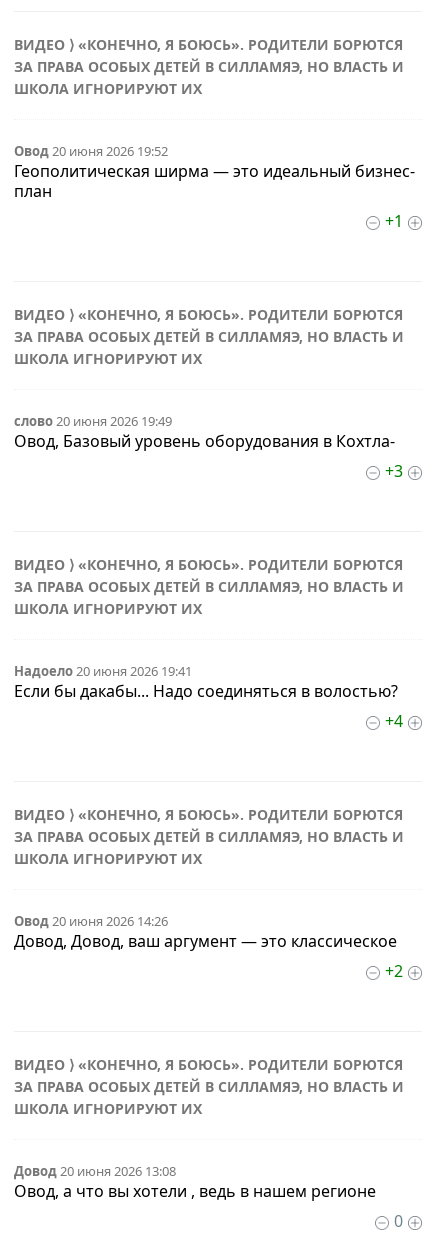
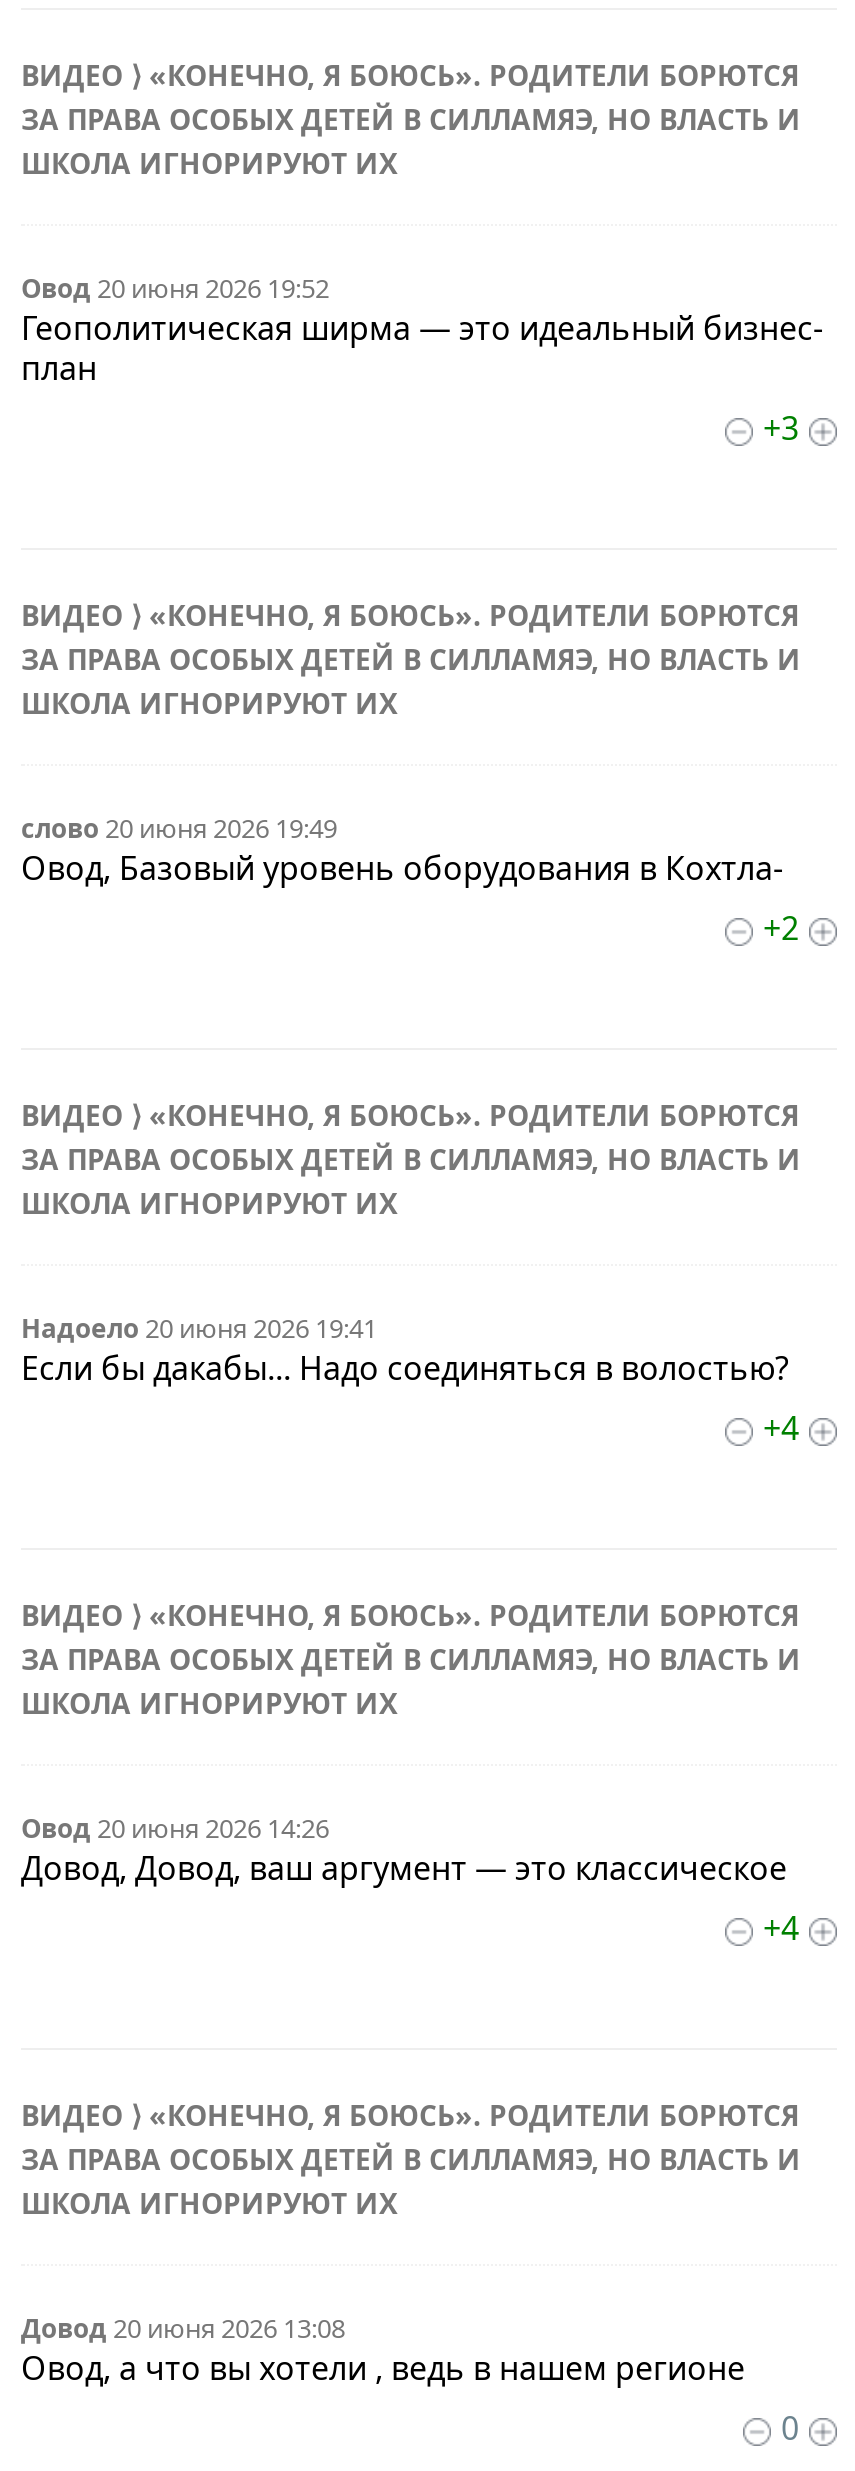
[385,210,403,232] +1 -> [763,406,799,450] +3
[385,460,403,482] +3 -> [763,906,799,950] +2
[385,960,403,982] +2 -> [763,1906,799,1950] +4

